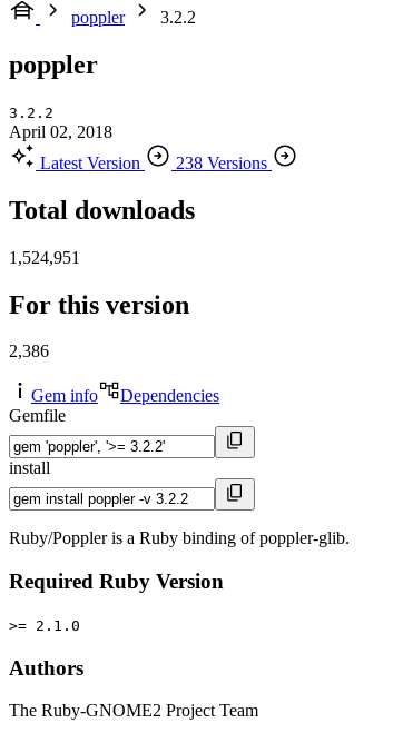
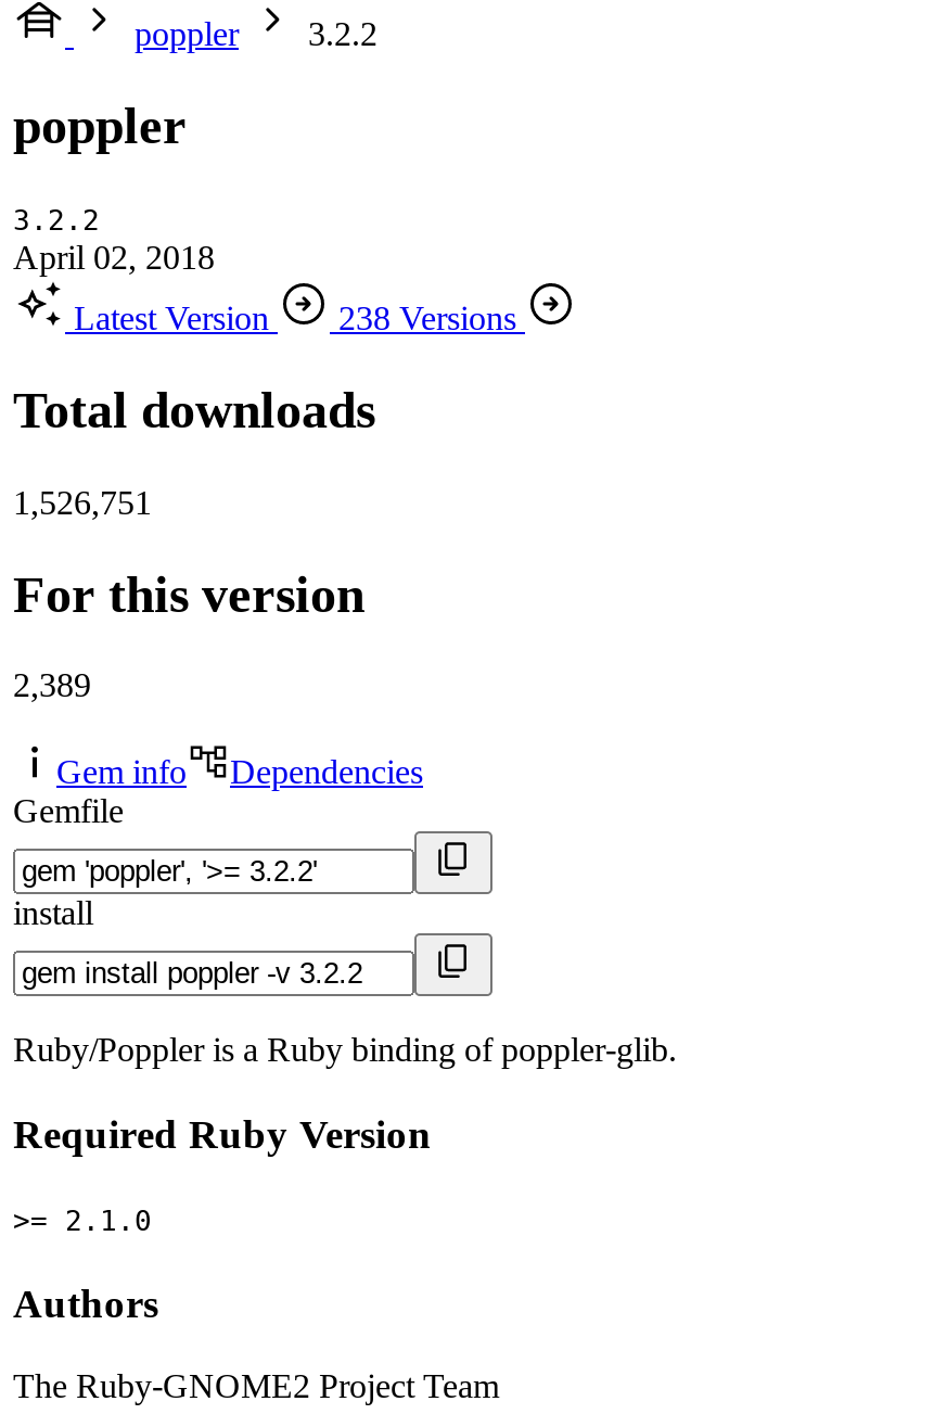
[9,248,80,267] 1,524,951 -> [13,483,152,520] 1,526,751
[9,342,49,361] 2,386 -> [13,667,91,704] 2,389

